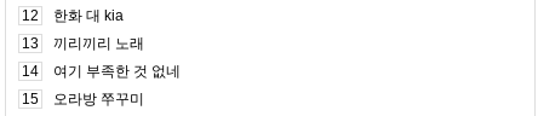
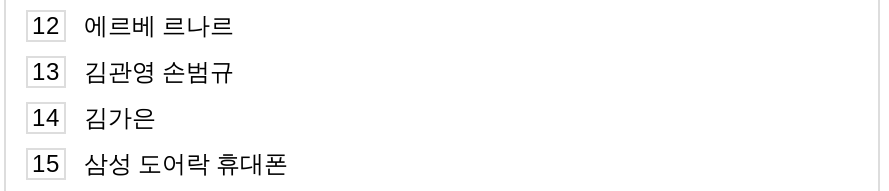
[53,7,124,24] 한화 대 kia -> [84,12,234,40] 에르베 르나르
[53,35,144,52] 끼리끼리 노래 -> [84,58,234,86] 김관영 손범규
[53,63,181,80] 여기 부족한 것 없네 -> [84,104,156,132] 김가은
[53,91,144,108] 오라방 쭈꾸미 -> [84,150,288,178] 삼성 도어락 휴대폰

